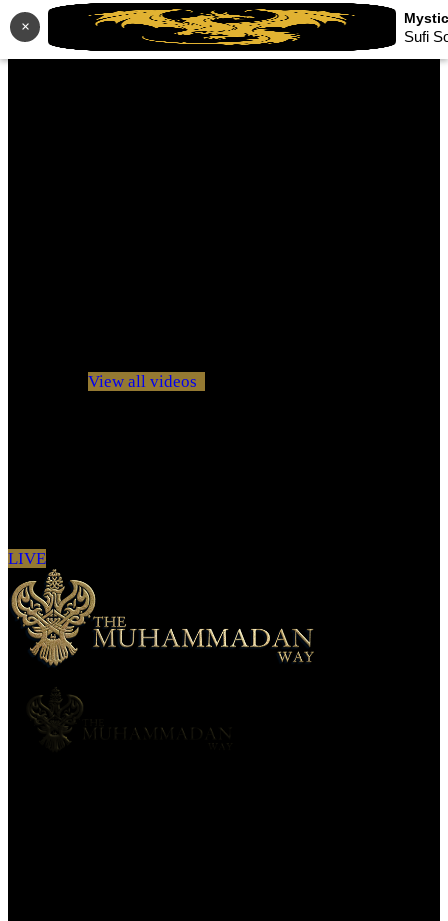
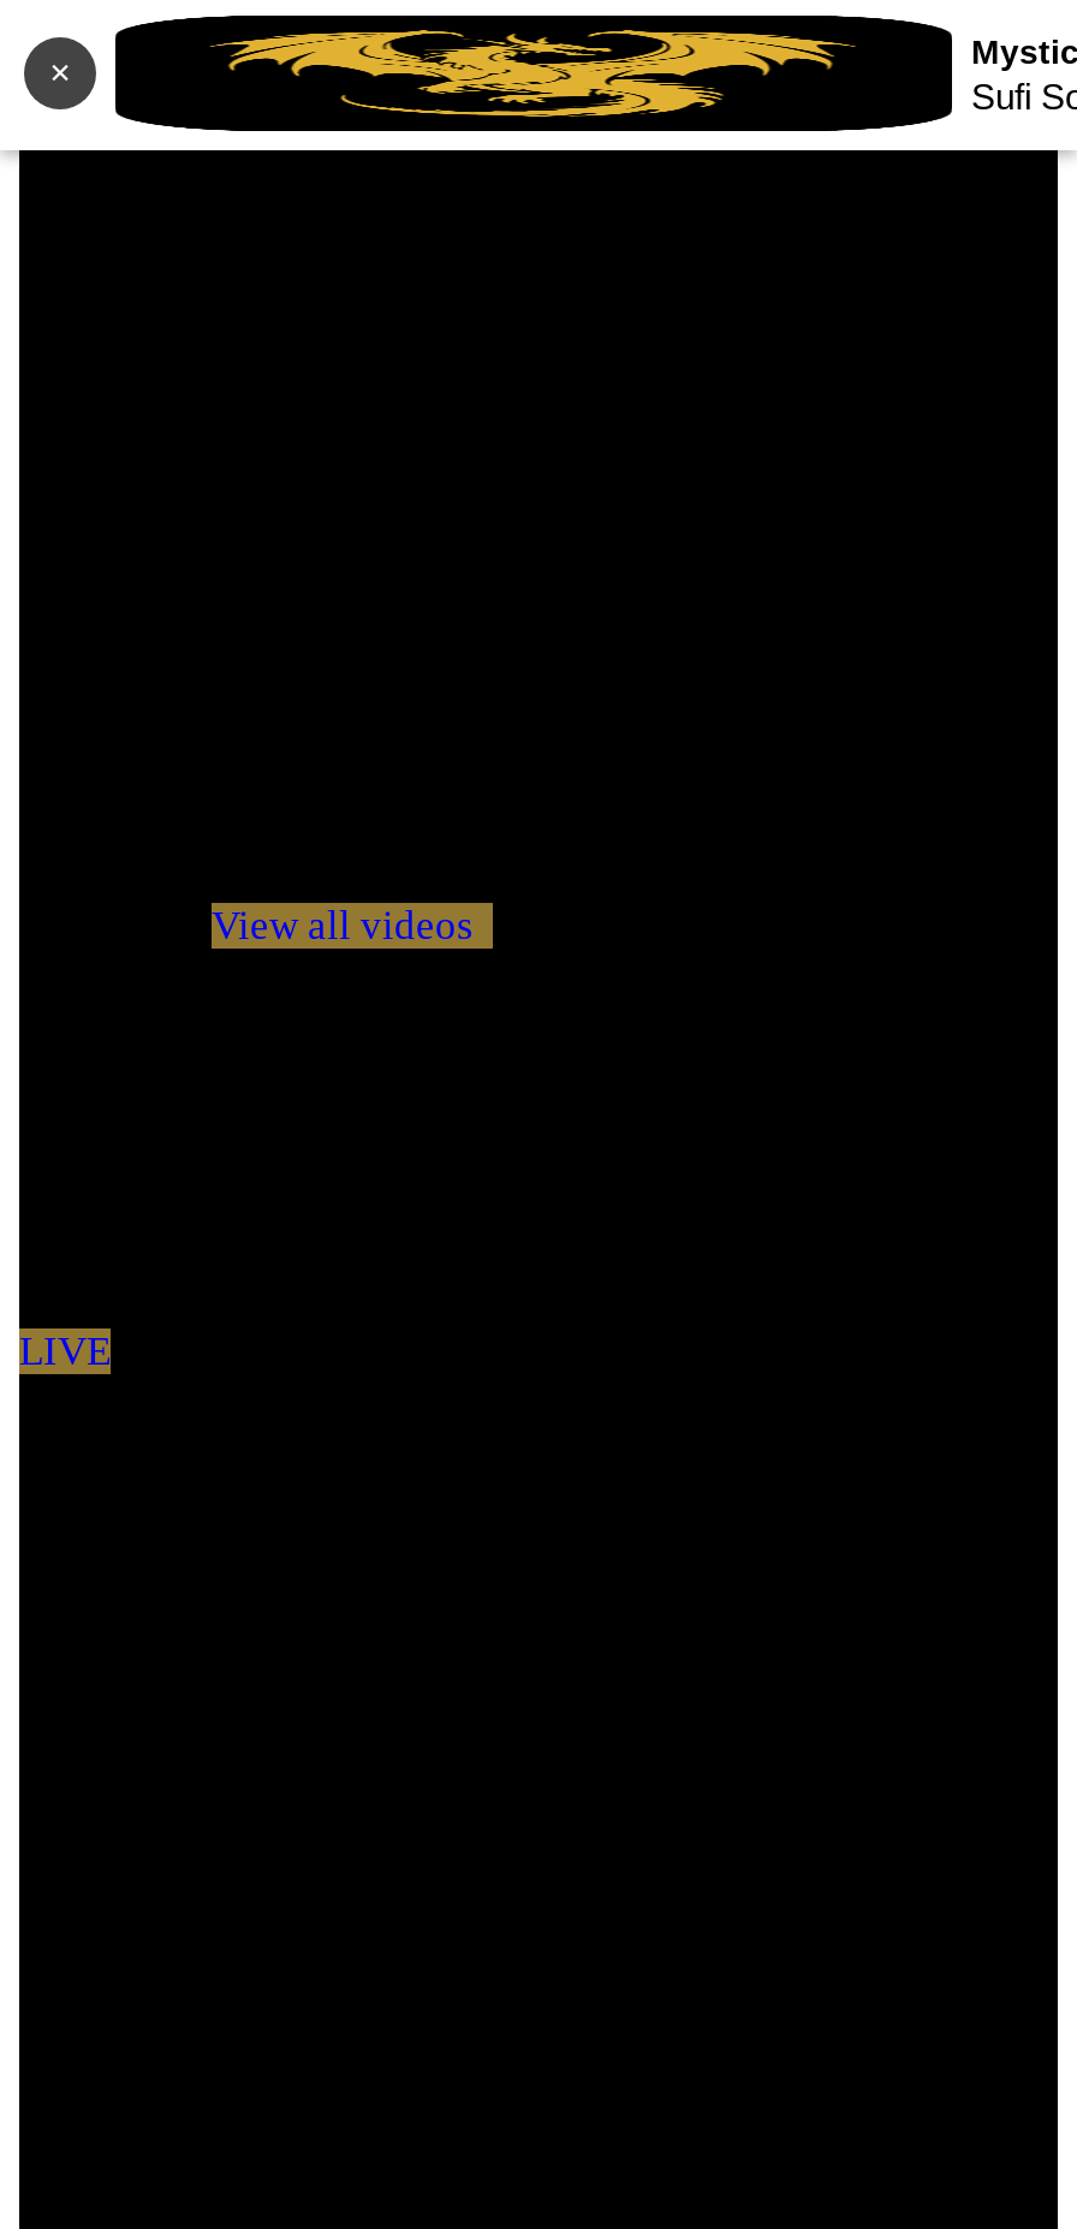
[11,569,314,666] [image] -> none

